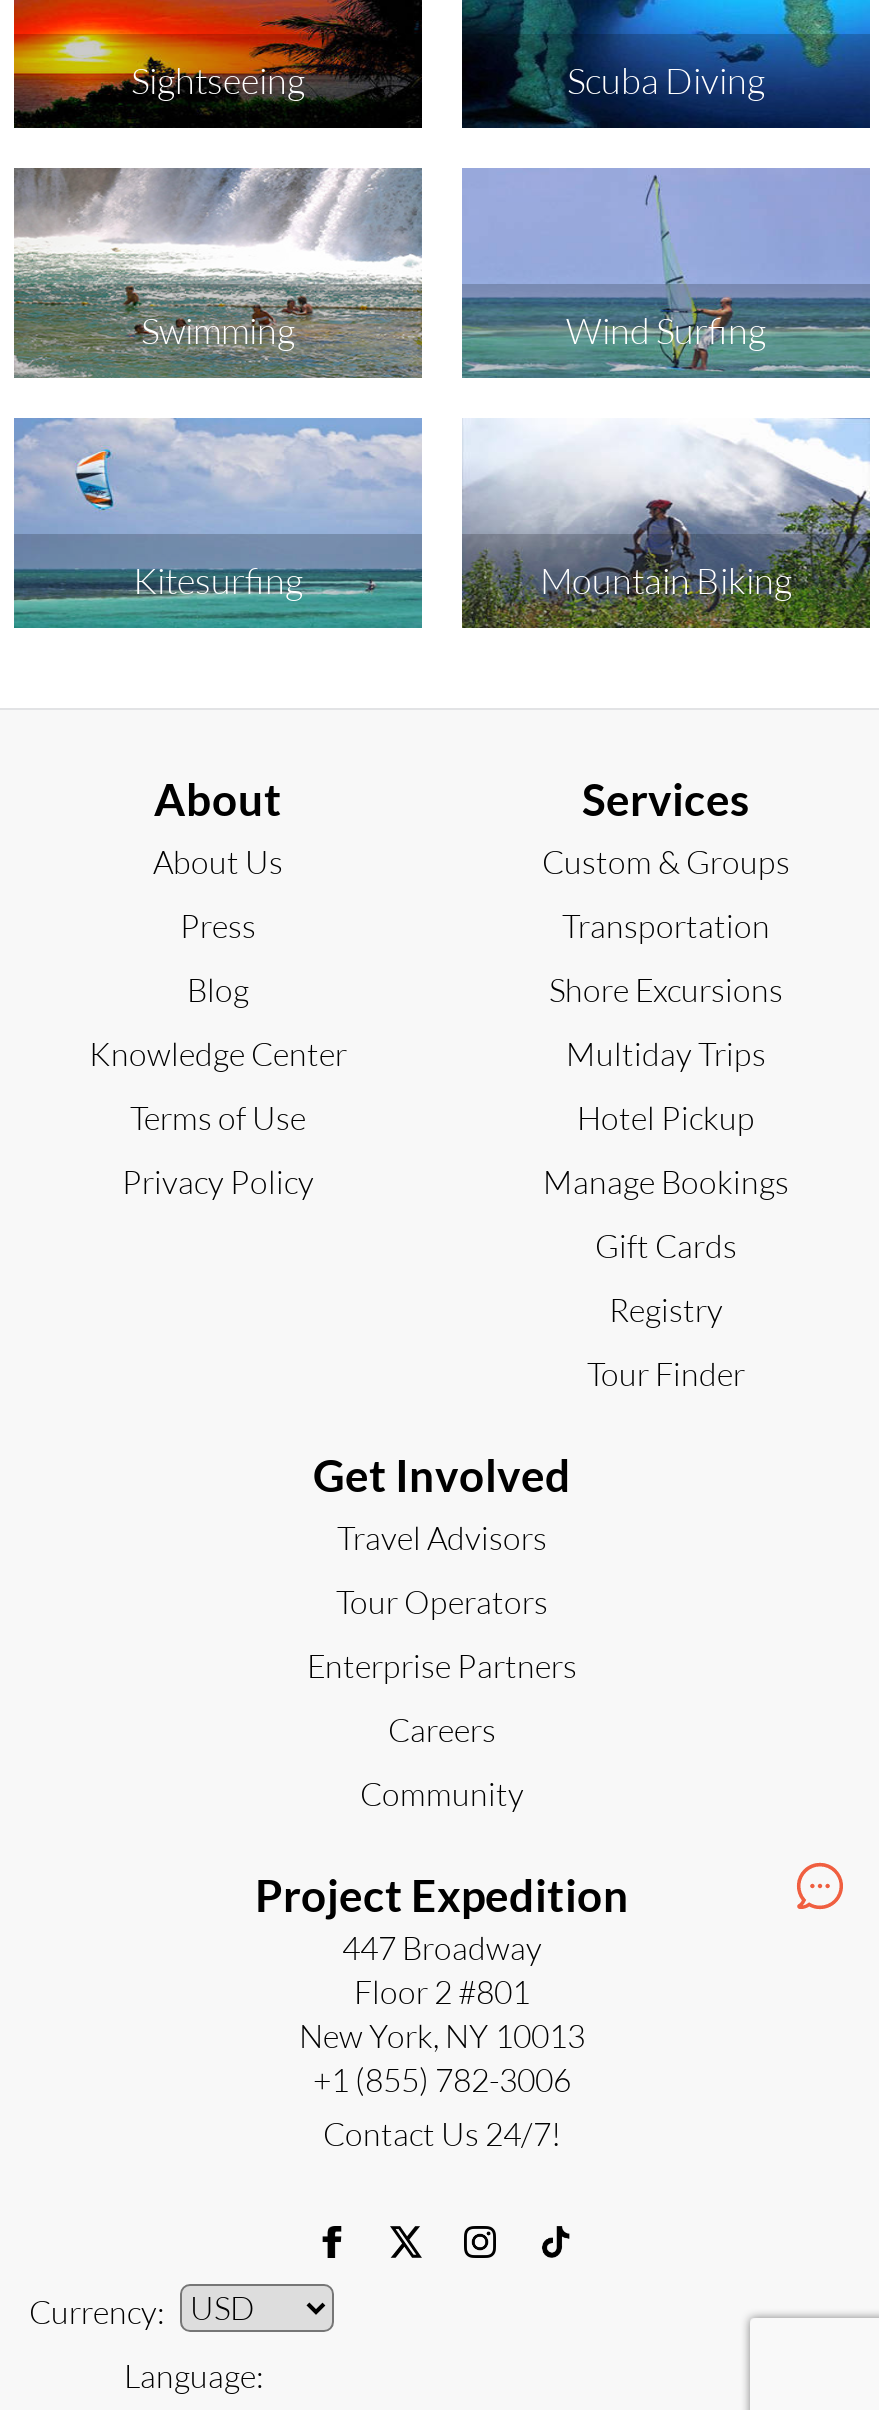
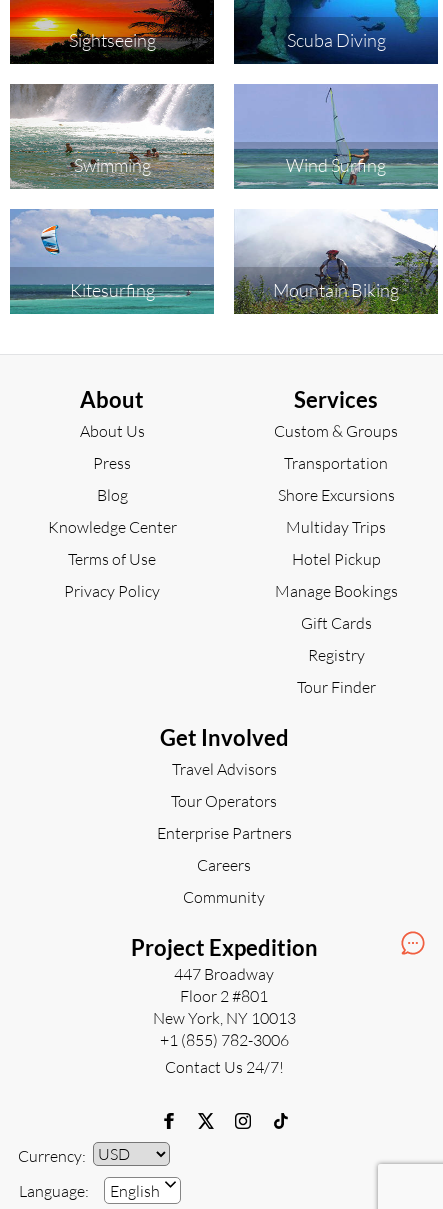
none -> [110,1180,160,1200] English

